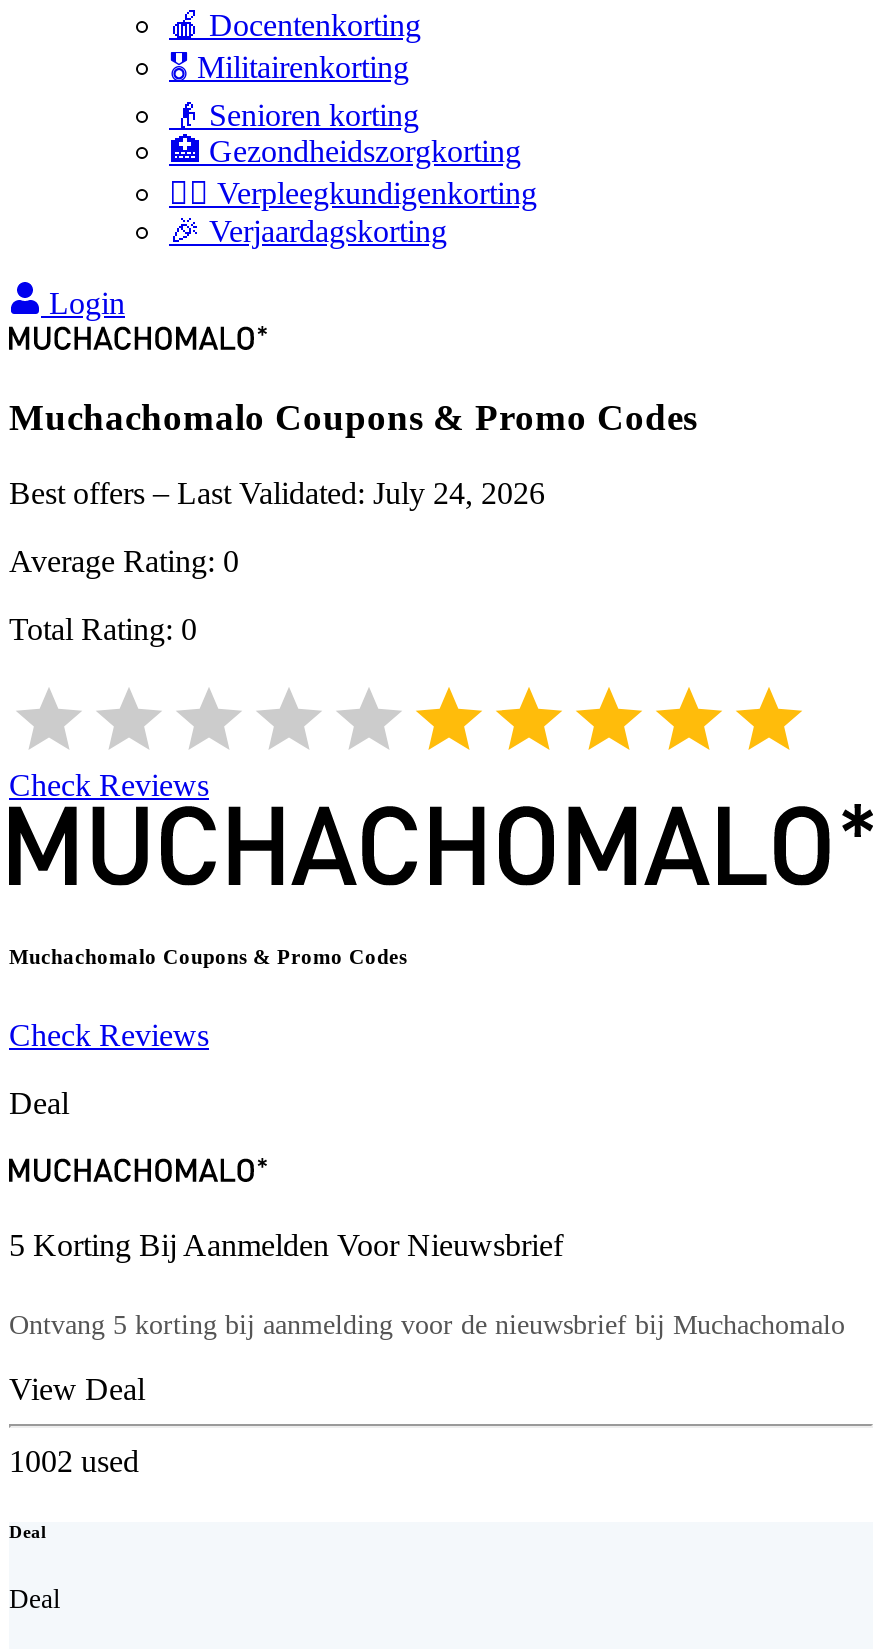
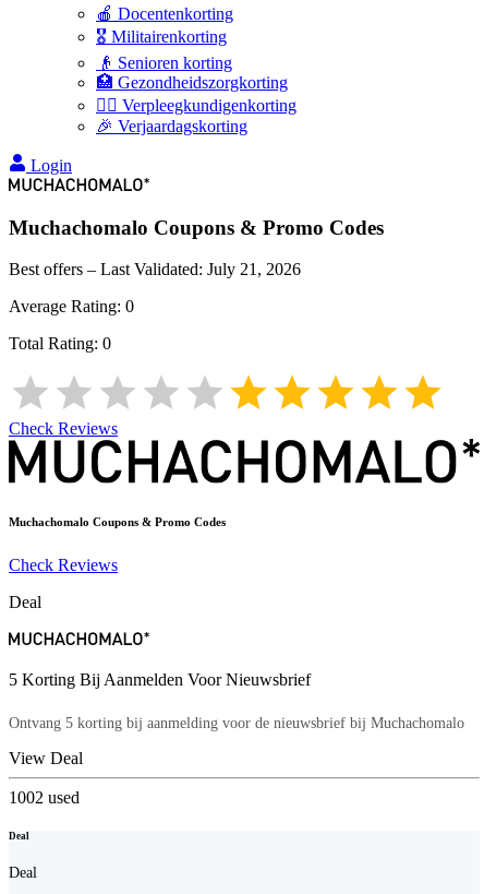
[9,477,545,511] Best offers – Last Validated: July 24, 2026 -> [9,260,301,279] Best offers – Last Validated: July 21, 2026

